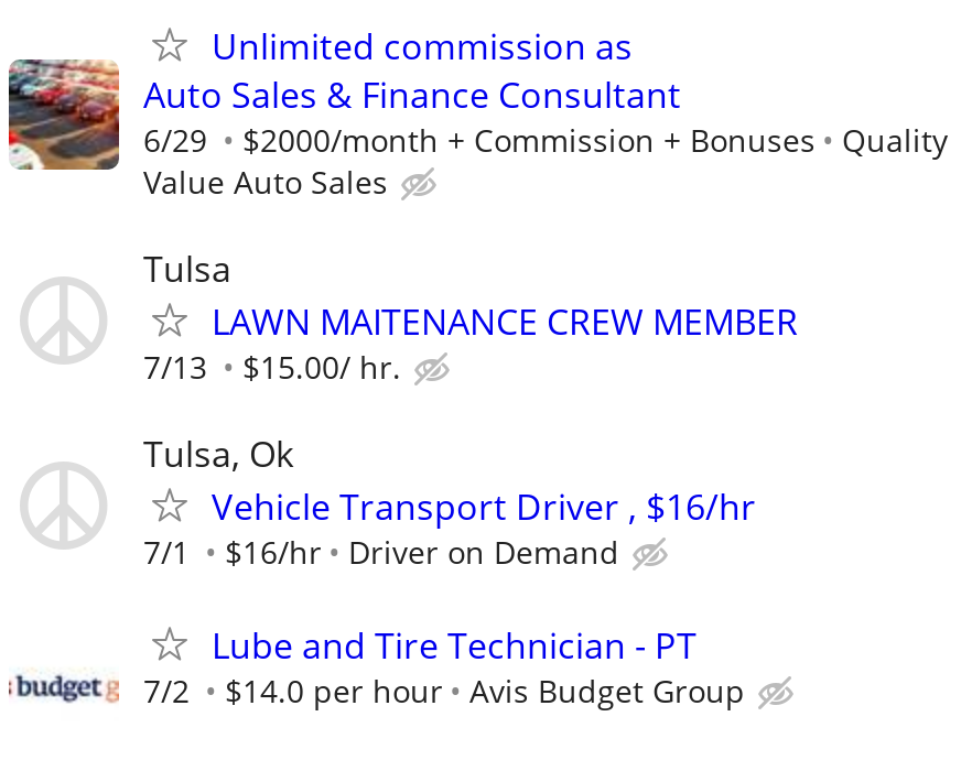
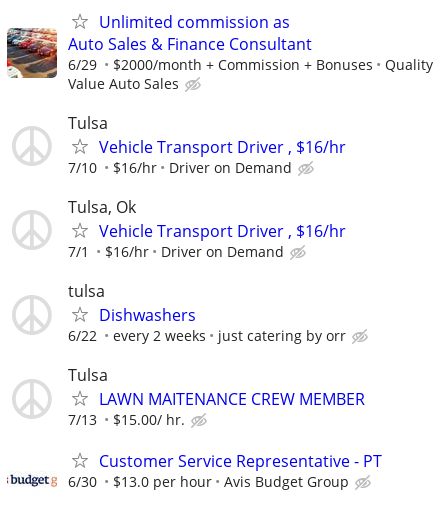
moved [143,298,798,388] -> [68,388,365,429]: LAWN MAITENANCE CREW MEMBER | 7/13 | $15.00/ hr.
none -> [68,136,346,177] Vehicle Transport Driver , $16/hr | 7/10 | $16/hr | Driver on Demand
[143,620,697,711] Lube and Tire Technician - PT | 7/2 | $14.0 per hour -> [68,280,382,491] tulsa | Dishwashers | 6/22 | every 2 weeks | just catering by orr | Tulsa | Customer Service Representative - PT | 6/30 | $13.0 per hour

